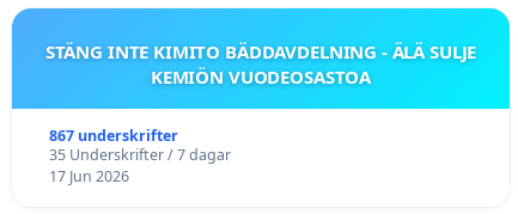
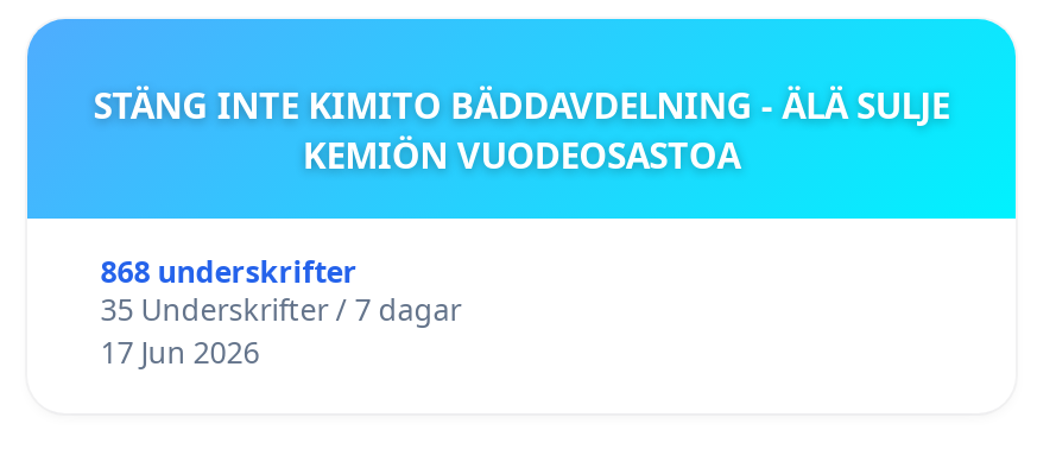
[49,126,178,146] 867 underskrifter -> [100,252,357,292] 868 underskrifter

